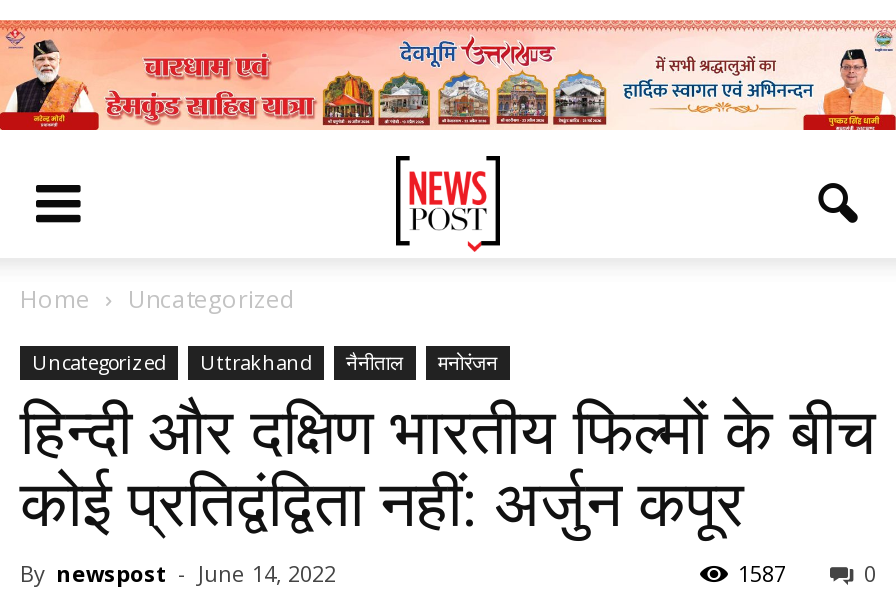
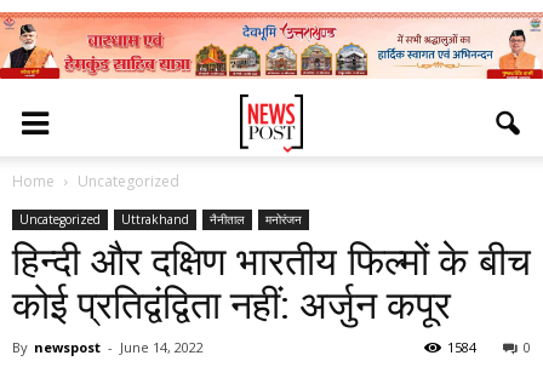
[738,558,786,588] 1587 -> [447,338,476,356] 1584

